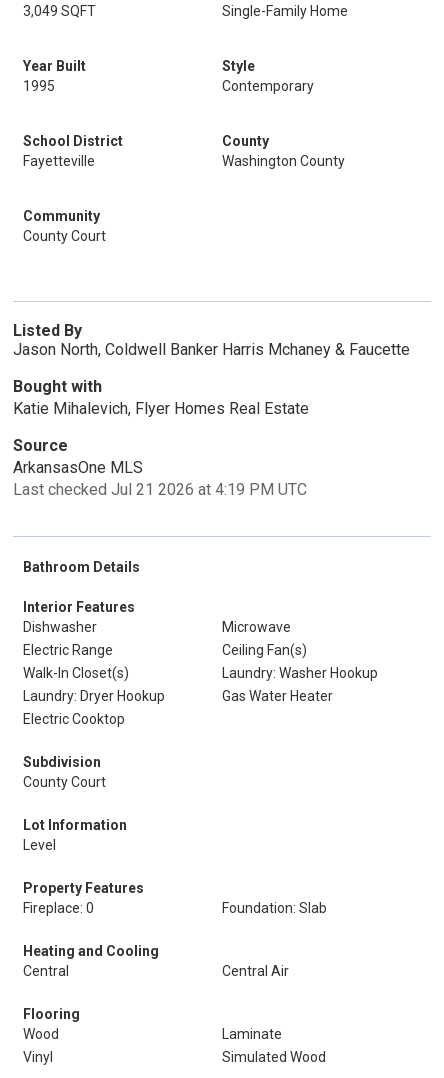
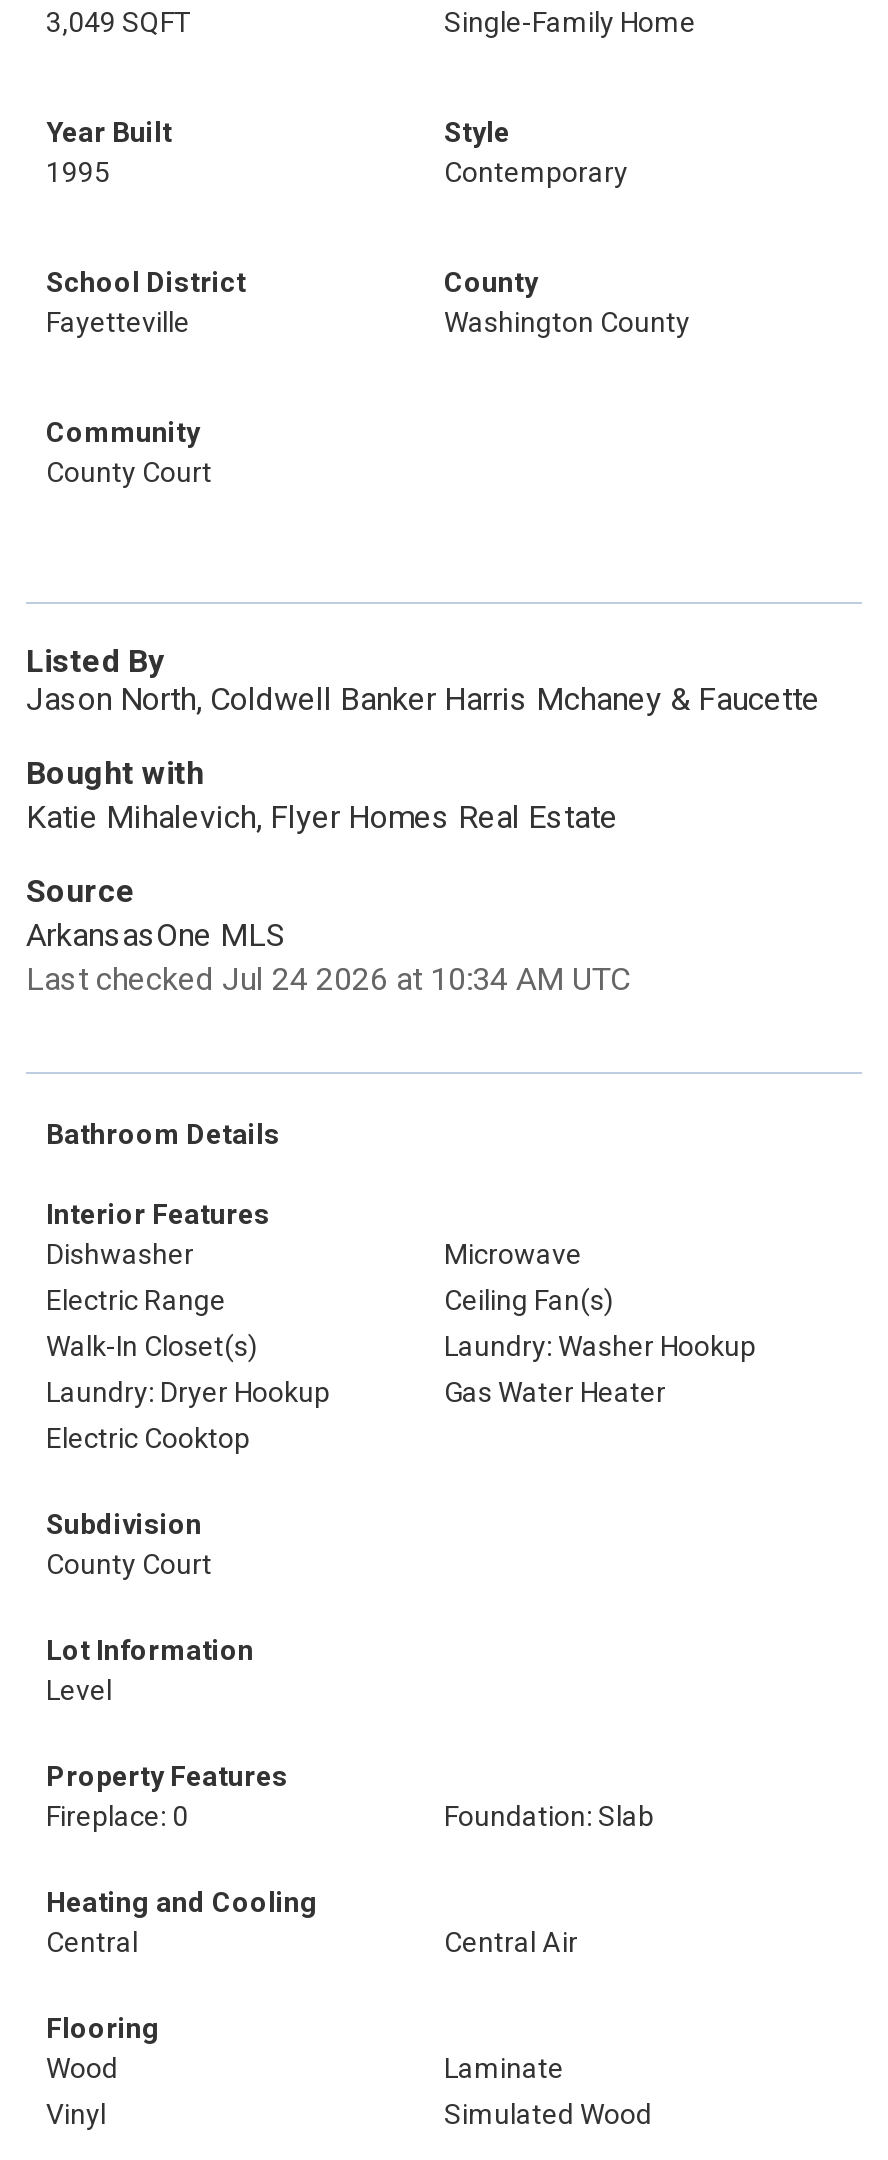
[13,480,307,499] Last checked Jul 21 2026 at 4:19 PM UTC -> [26,960,630,998] Last checked Jul 24 2026 at 10:34 AM UTC

